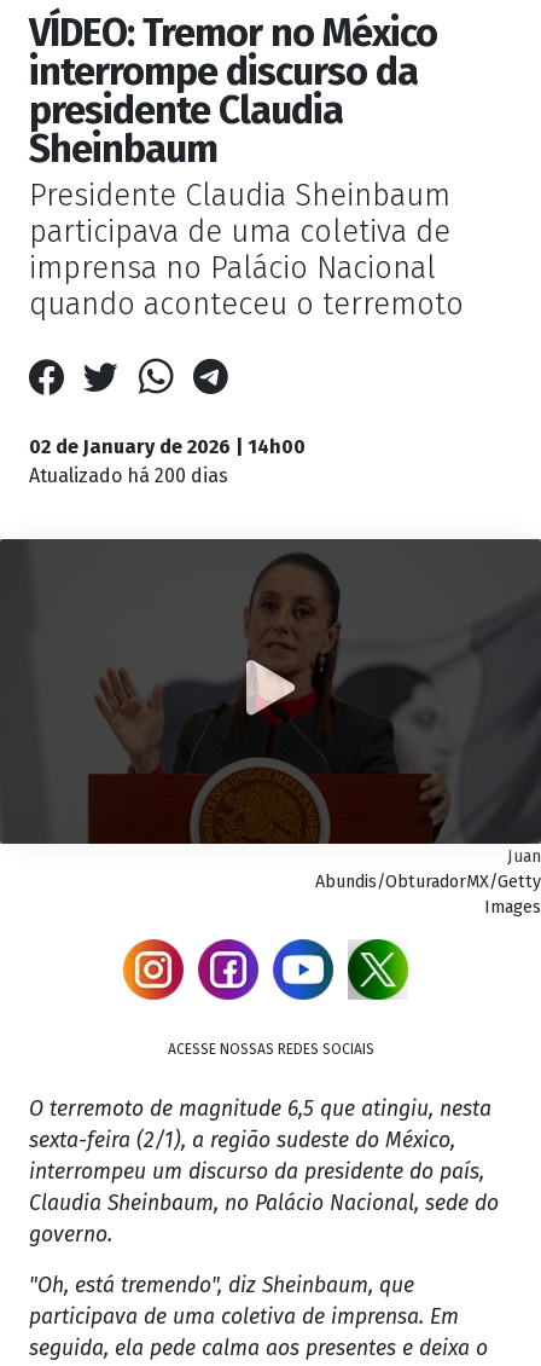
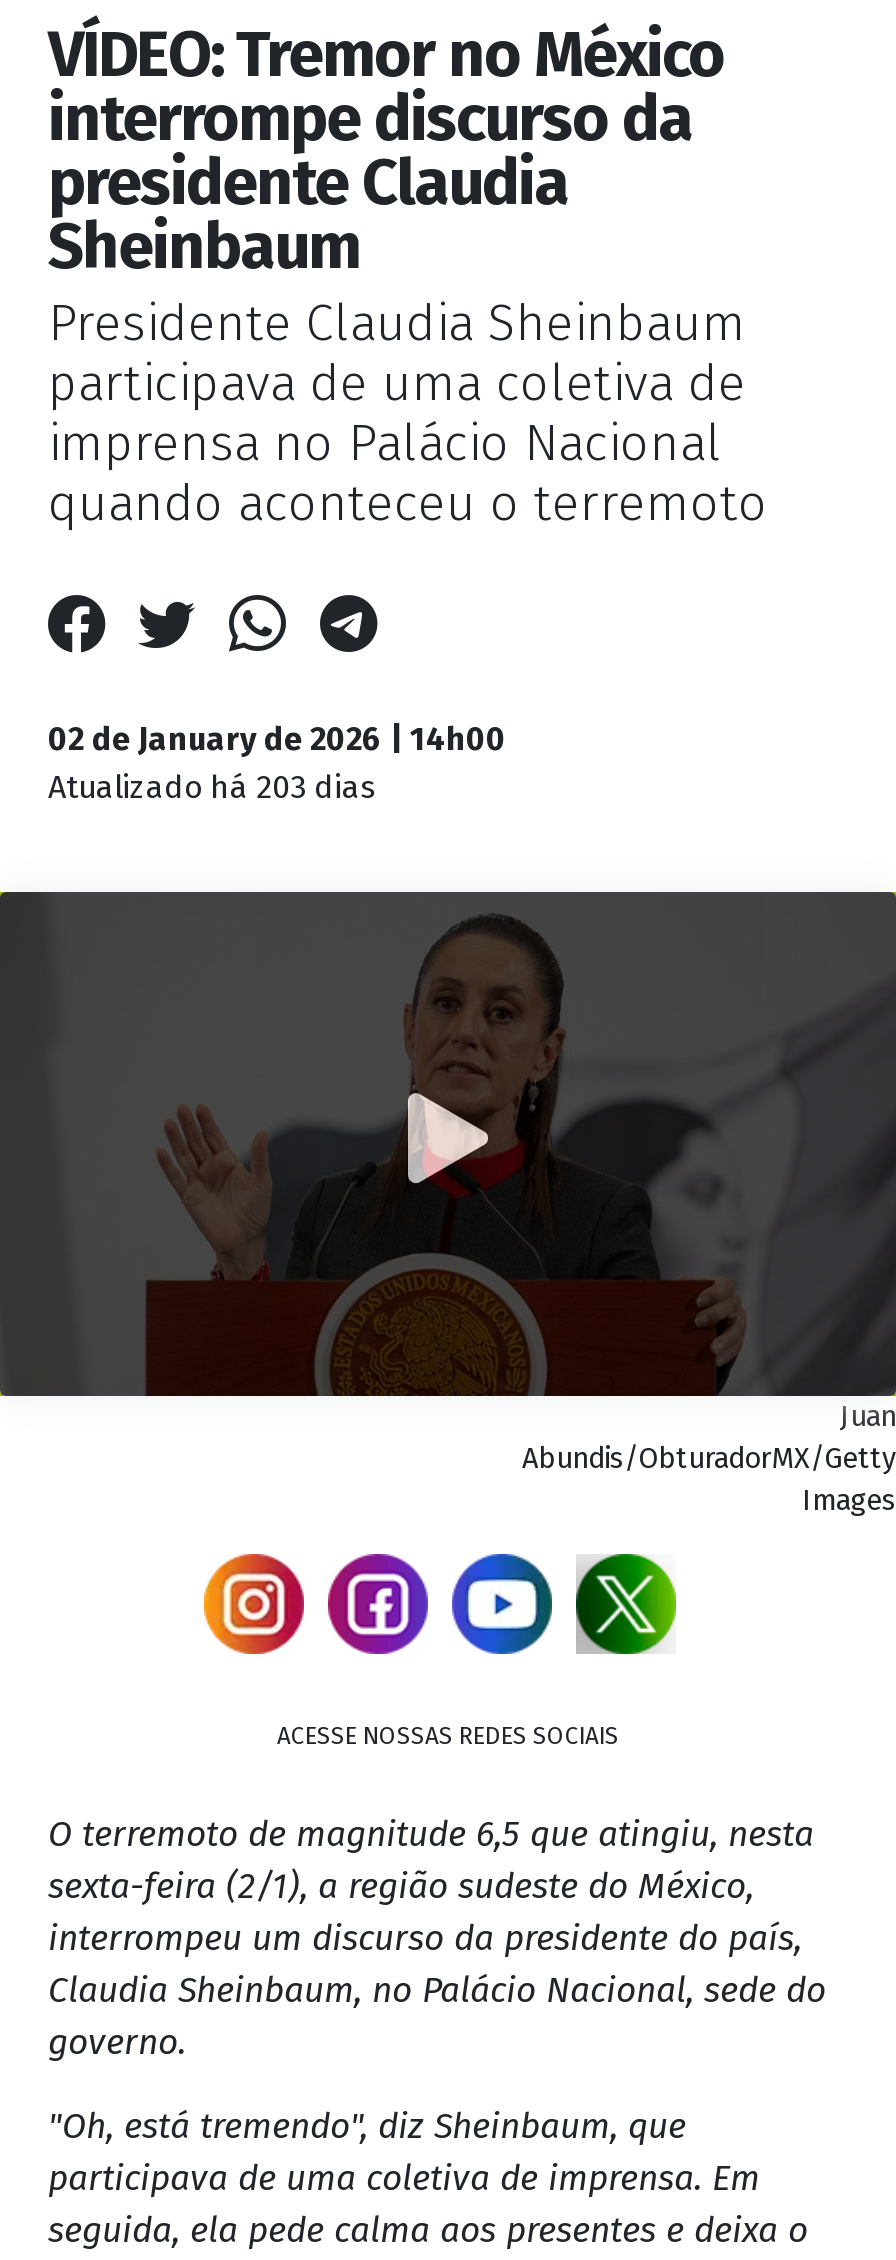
[29,465,228,488] Atualizado há 200 dias -> [48,769,376,807] Atualizado há 203 dias

